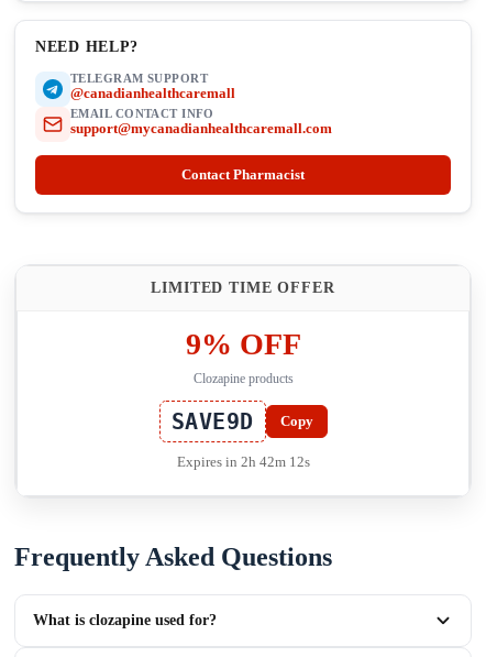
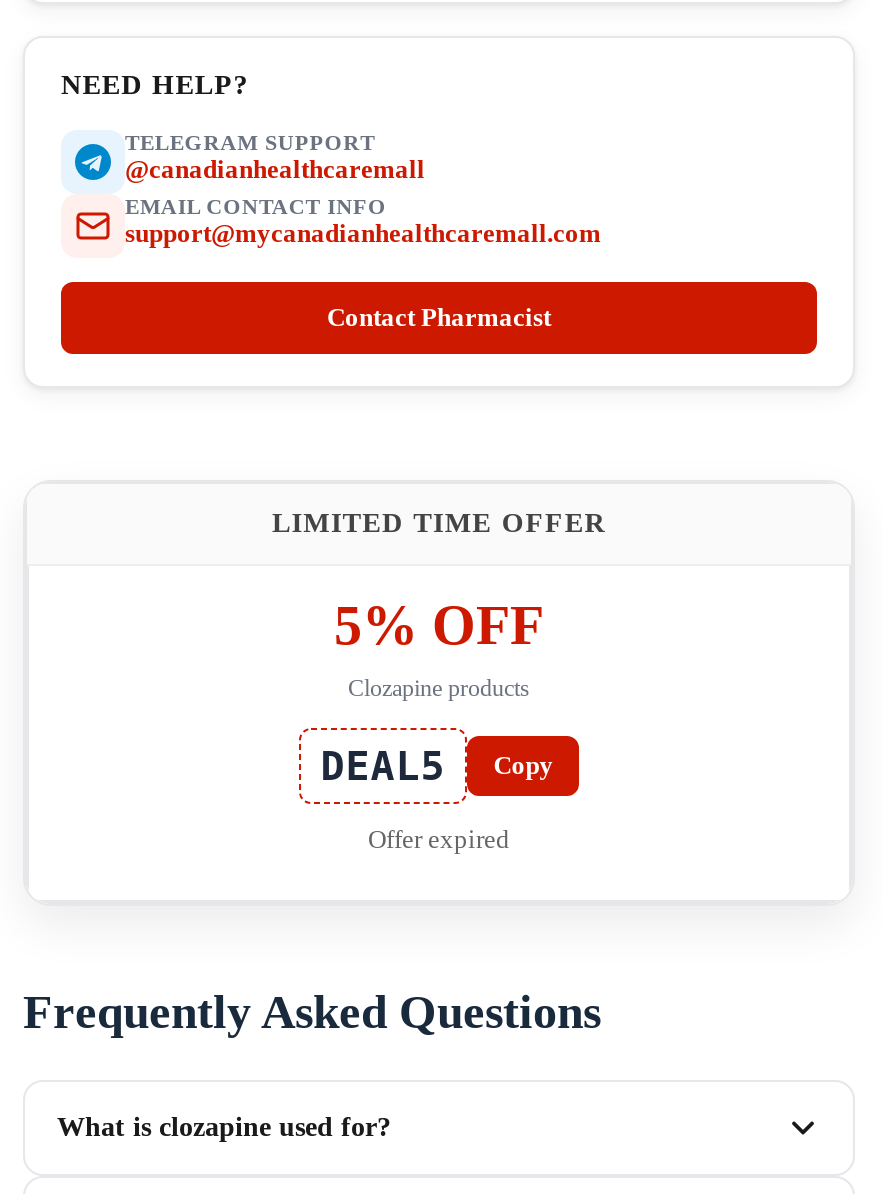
[185,326,301,360] 9% OFF -> [334,593,544,655] 5% OFF
[171,408,313,434] SAVE9D Copy -> [321,741,553,789] DEAL5 Copy
[176,453,310,469] Expires in 2h 42m 12s -> [368,823,510,853] Offer expired

